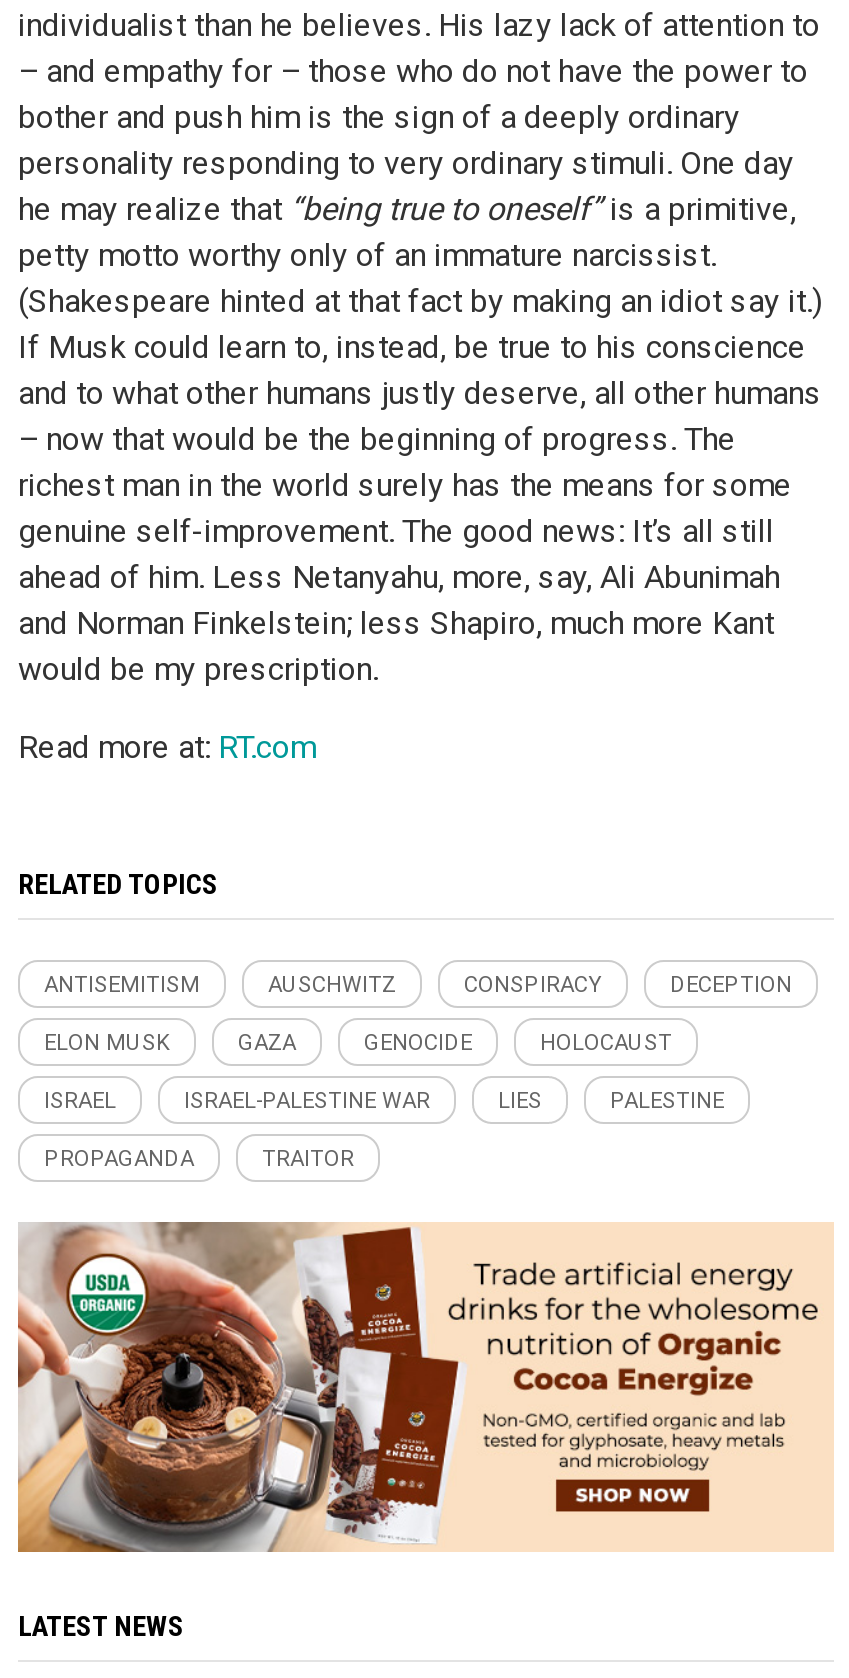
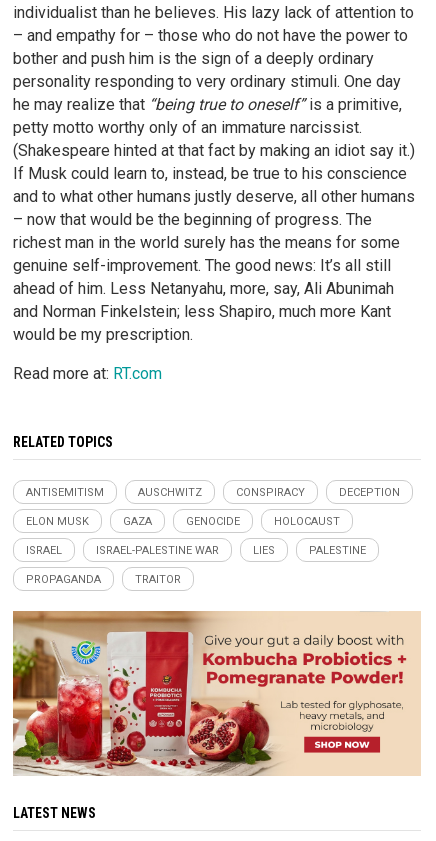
[16,1222,820,1554] [image] -> [12,611,412,777] [image]

